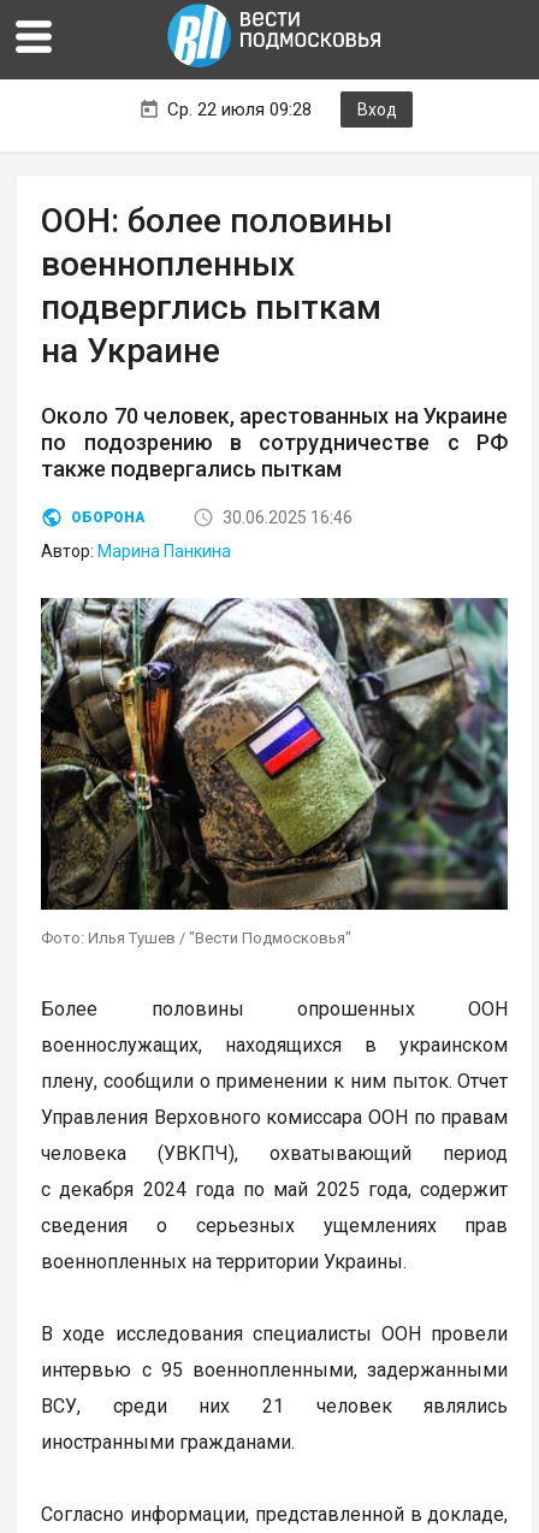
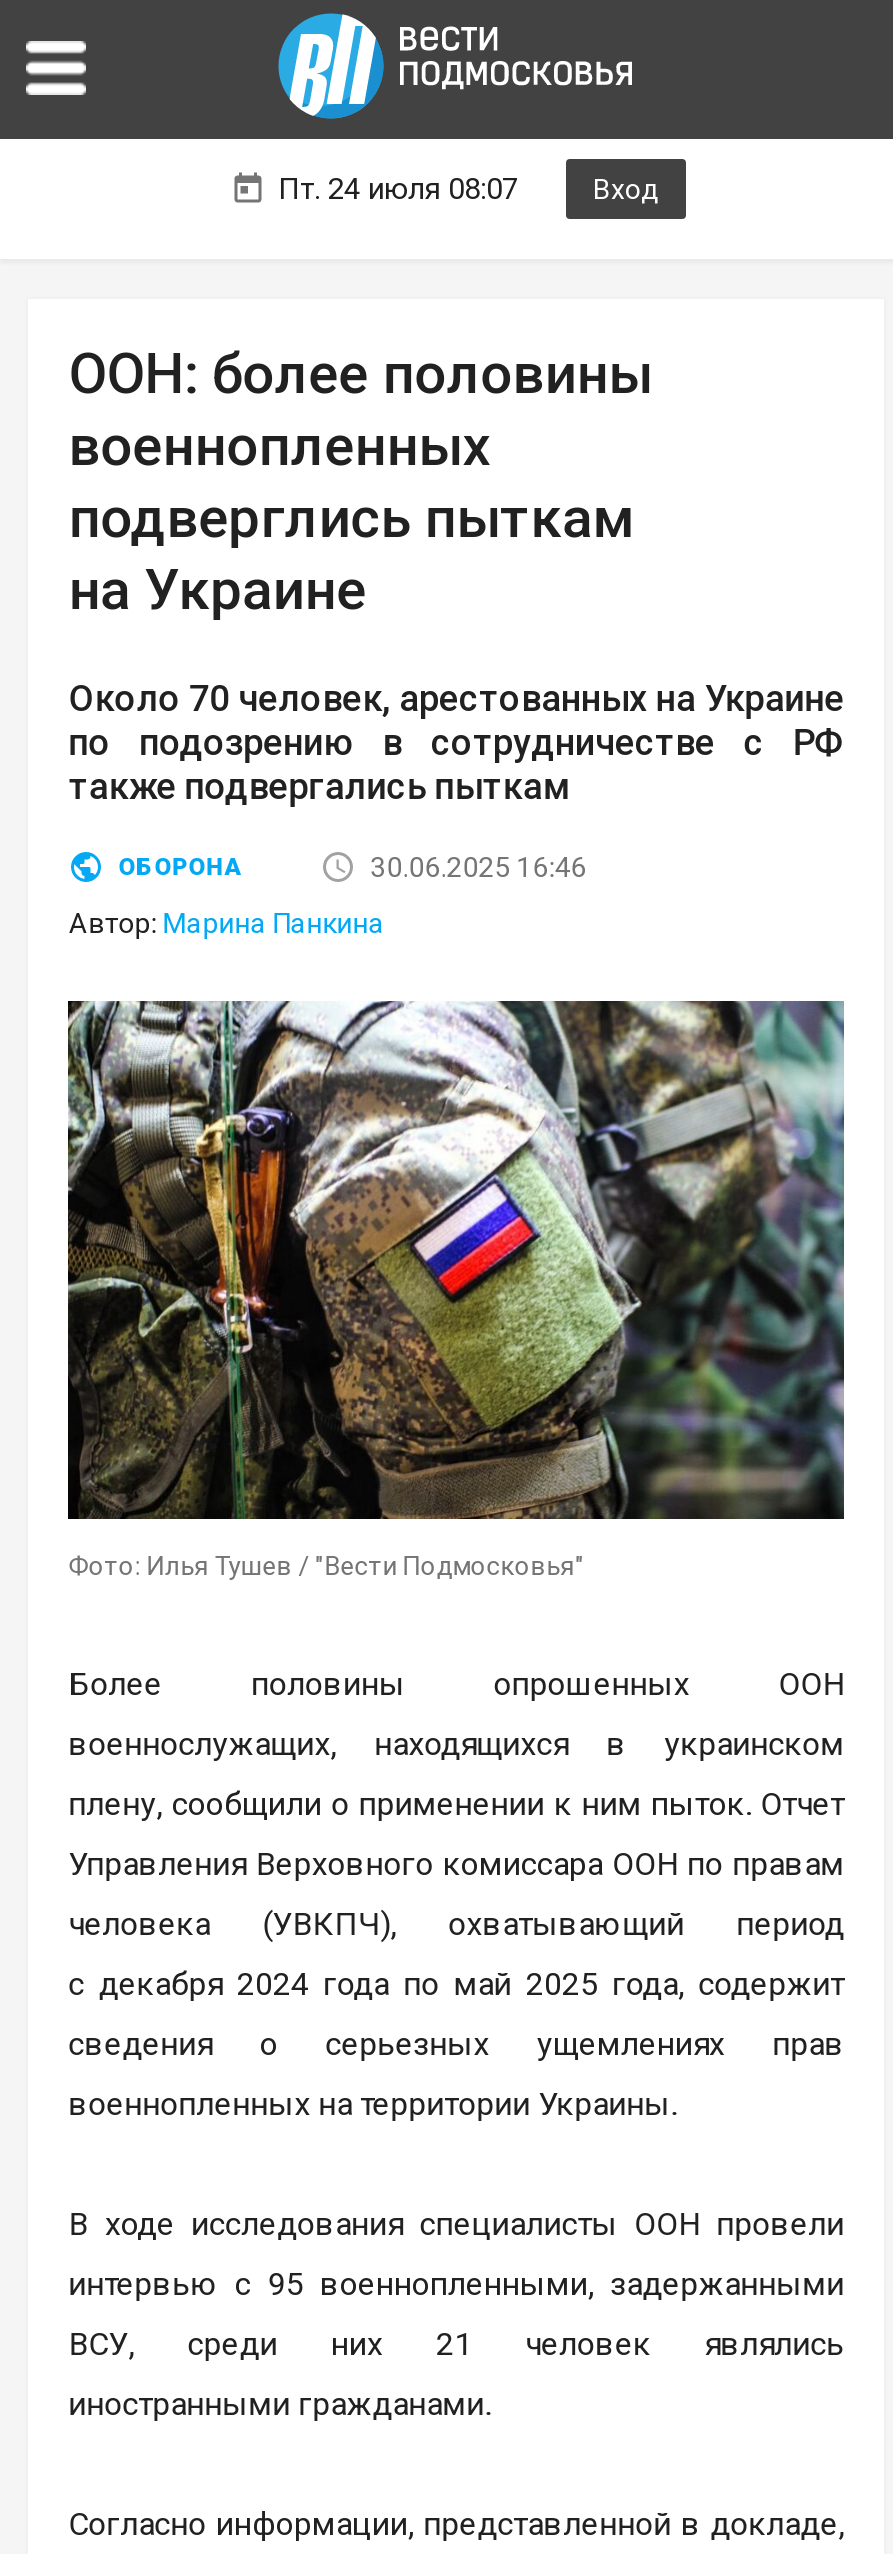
[167,99,312,121] Ср. 22 июля 09:28 -> [278,172,518,208] Пт. 24 июля 08:07

